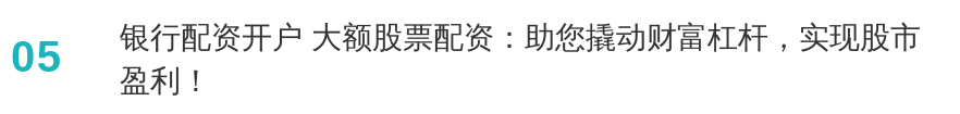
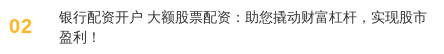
[11,15,921,99] 05 银行配资开户 大额股票配资：助您撬动财富杠杆，实现股市 盈利！ -> [9,7,427,46] 02 银行配资开户 大额股票配资：助您撬动财富杠杆，实现股市 盈利！

